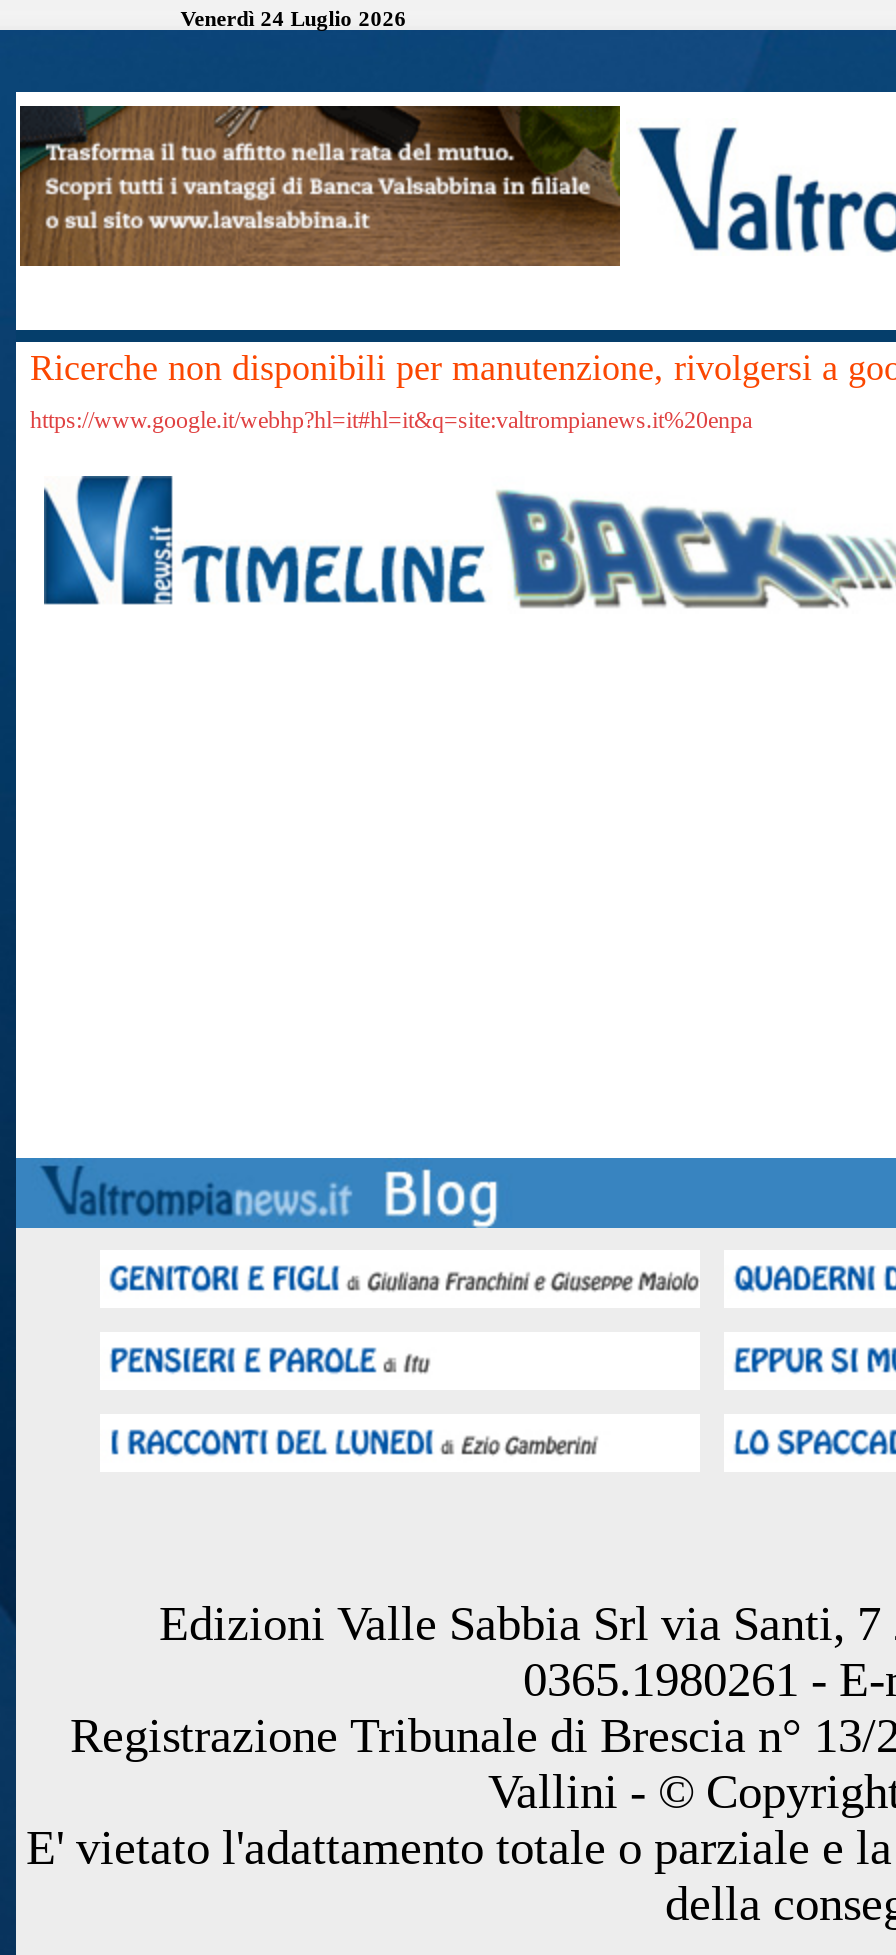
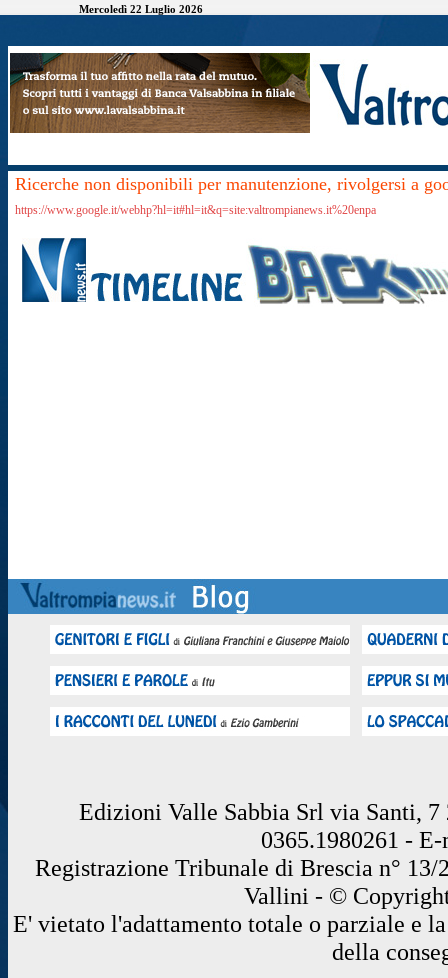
[181,6,407,30] Venerdì 24 Luglio 2026 -> [79,3,203,15] Mercoledì 22 Luglio 2026

